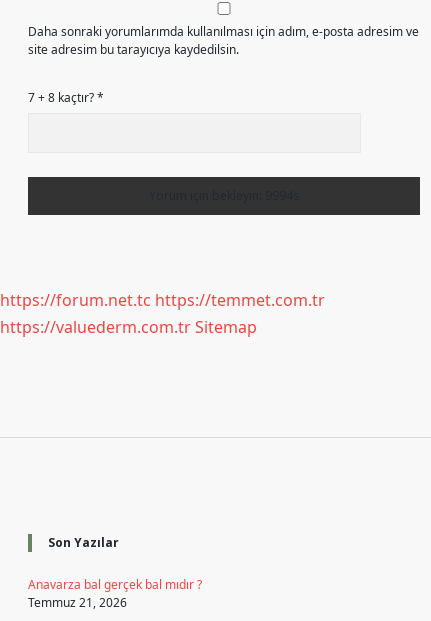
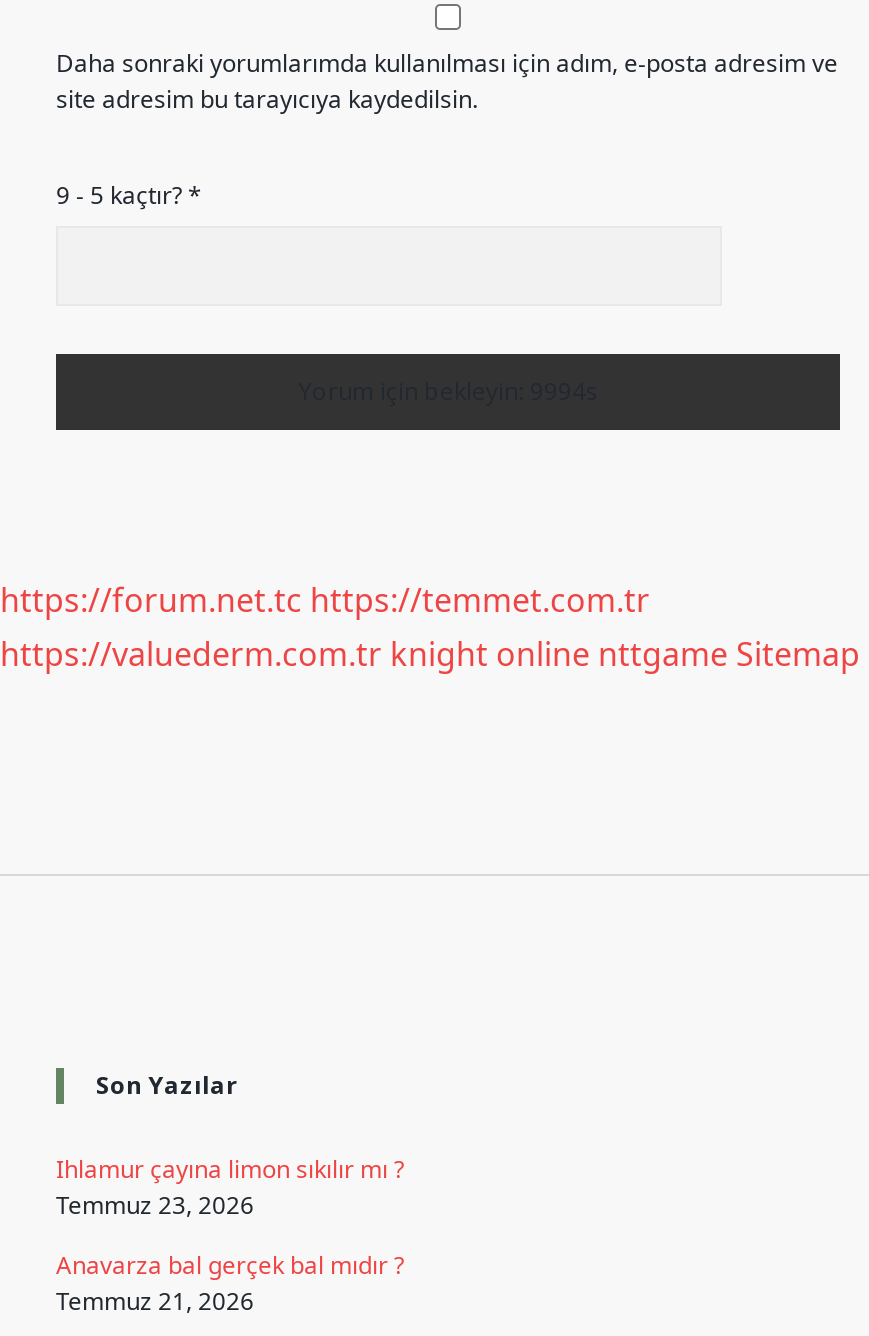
[28,89,104,106] 7 + 8 kaçtır? * -> [56,178,202,212] 9 - 5 kaçtır? *
[0,316,257,338] https://valuederm.com.tr Sitemap -> [0,632,860,676] https://valuederm.com.tr knight online nttgame Sitemap
none -> [56,1152,404,1222] Ihlamur çayına limon sıkılır mı ? | Temmuz 23, 2026

